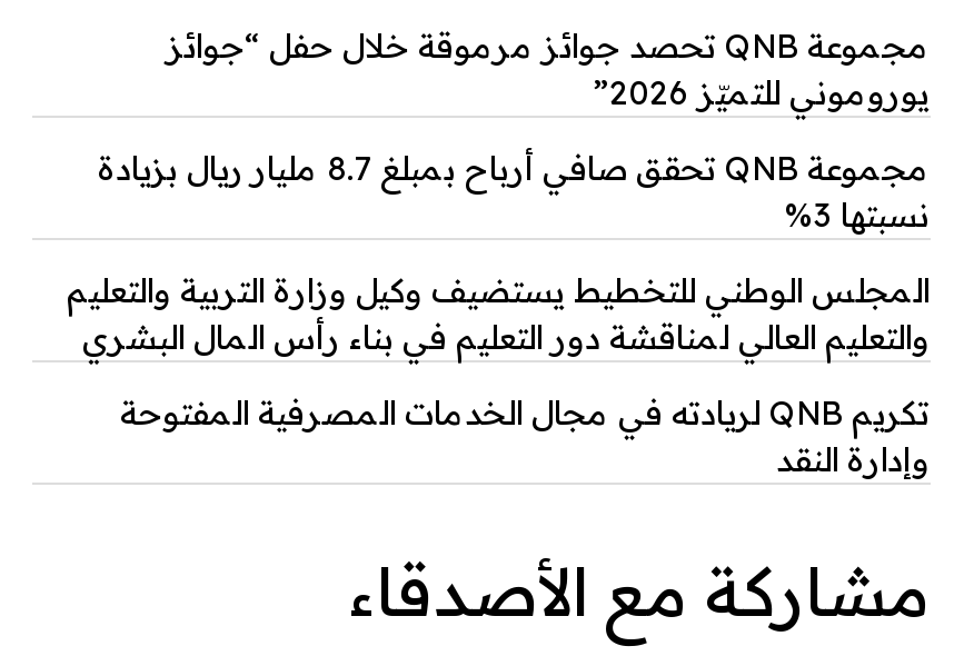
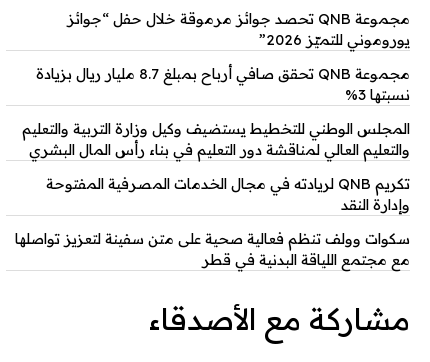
none -> [14,229,409,269] سكوات وولف تنظم فعالية صحية على متن سفينة لتعزيز تواصلها | مع مجتمع اللياقة البدنية في قطر

